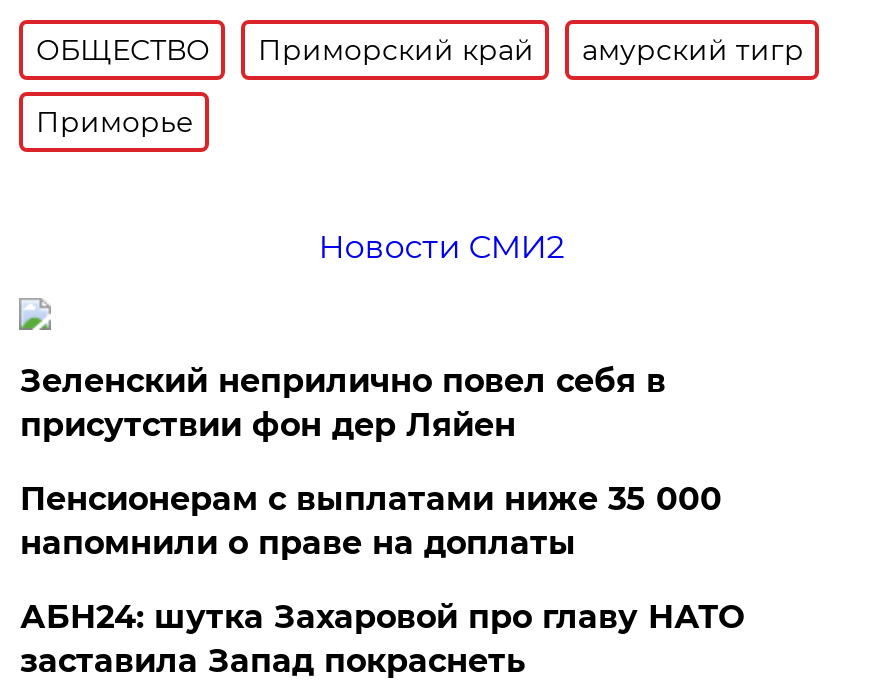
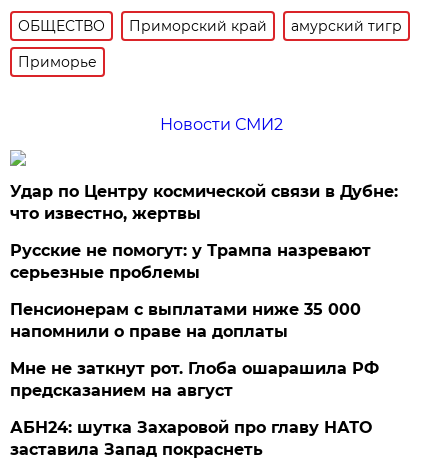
[20,362,666,444] Зеленский неприлично повел cебя в | присутствии фон дер Ляйен -> [10,182,398,282] Удар по Центру космической связи в Дубне: | что известно, жертвы | Русские не помогут: у Трампа назревают | серьезные проблемы
none -> [10,359,379,400] Мне не заткнут рот. Глоба ошарашила РФ | предсказанием на август

